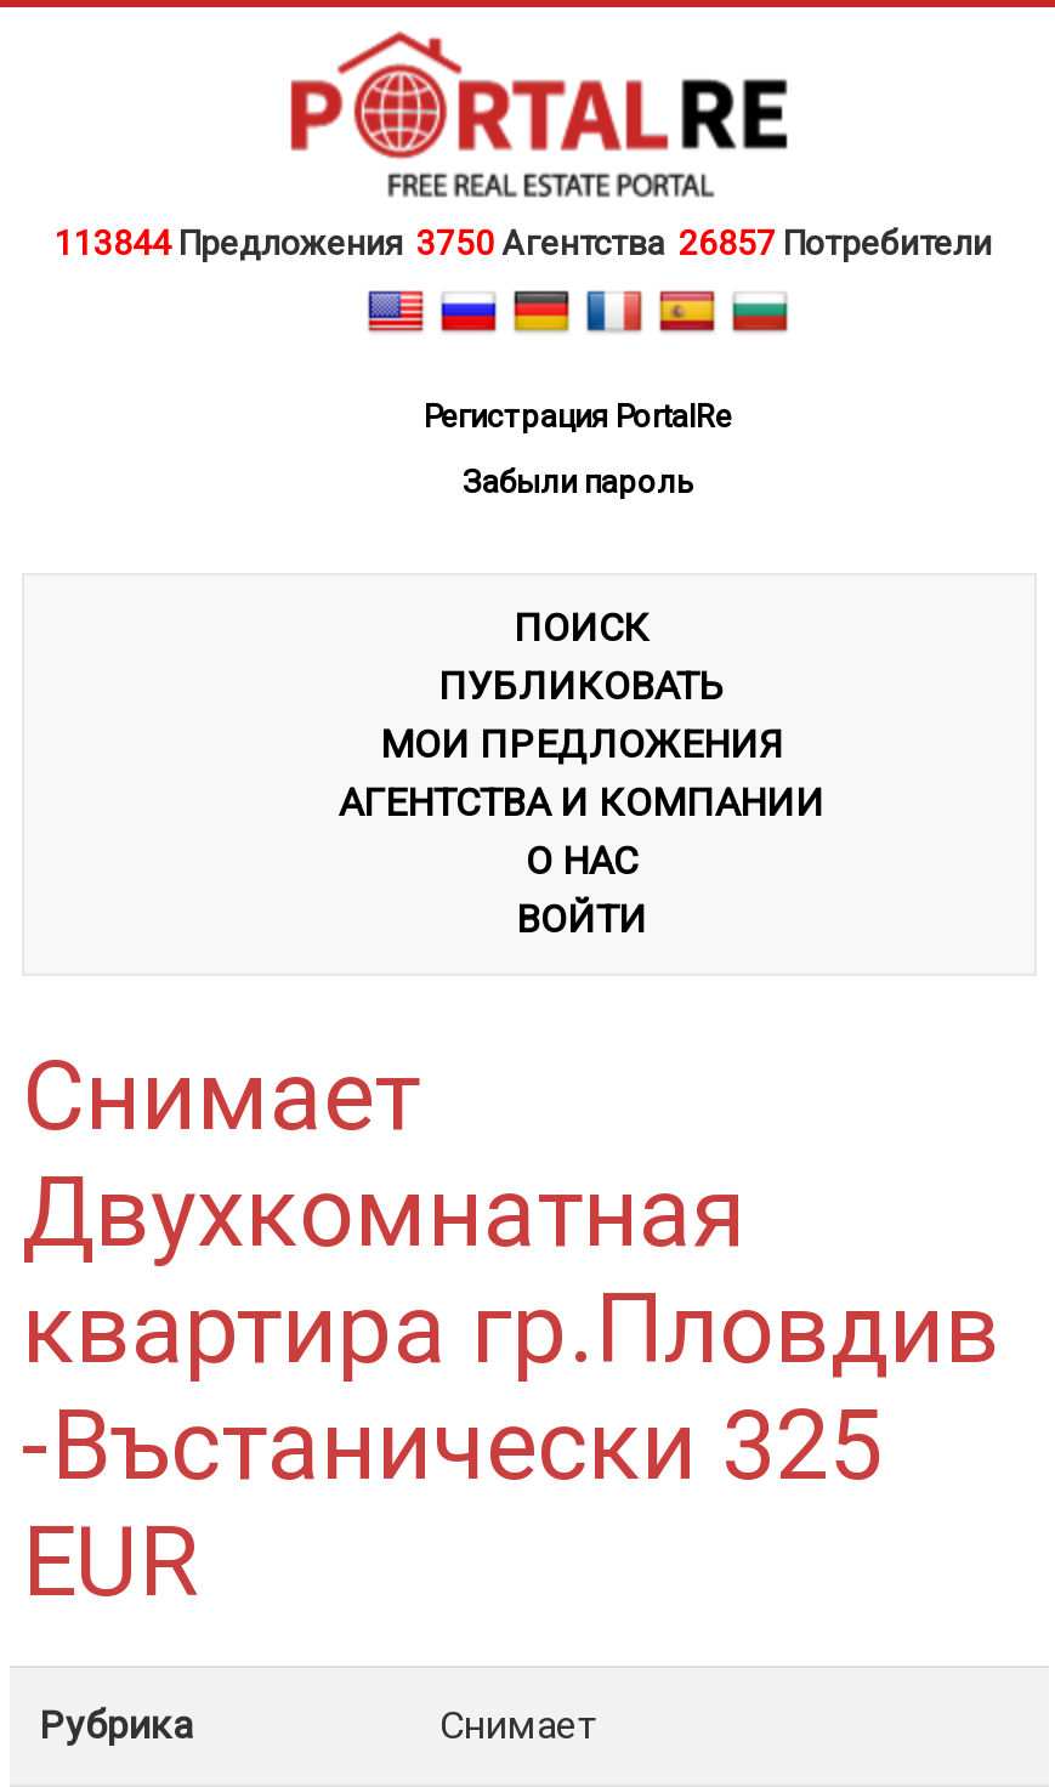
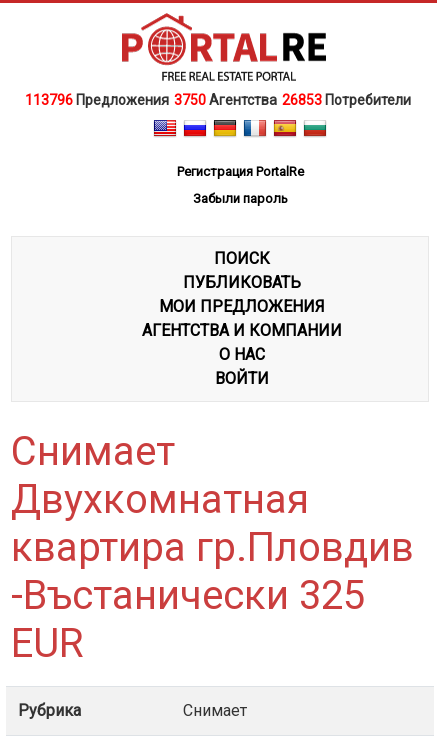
[55,223,992,262] 113844 Предложения 3750 Агентства 26857 Потребители -> [24,92,410,108] 113796 Предложения 3750 Агентства 26853 Потребители

